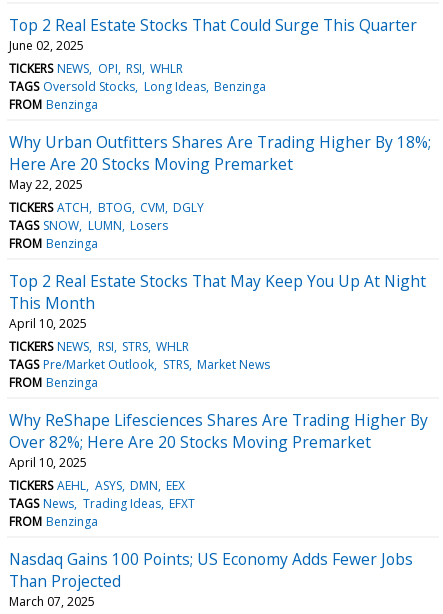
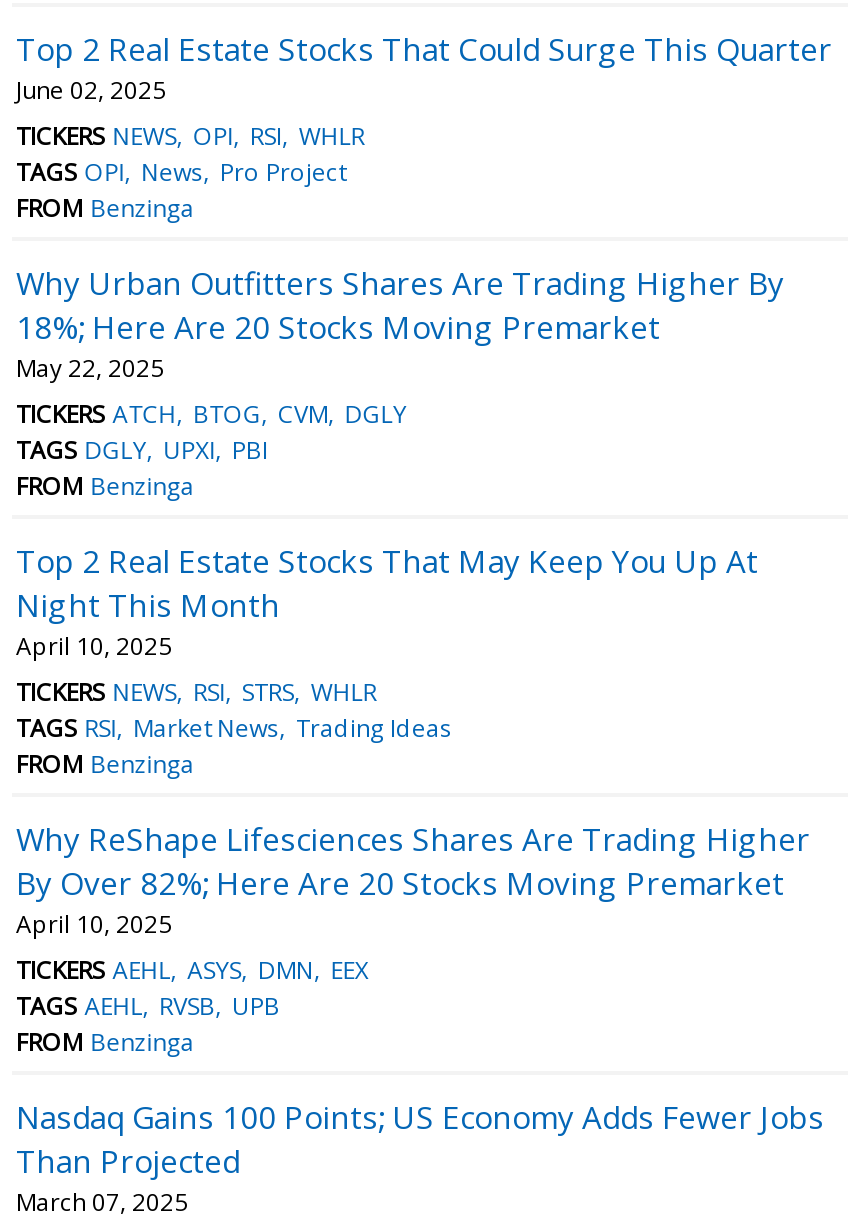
[9,78,266,95] TAGS Oversold Stocks Long Ideas Benzinga -> [16,155,346,189] TAGS OPI News Pro Project
[9,217,168,234] TAGS SNOW LUMN Losers -> [16,433,268,467] TAGS DGLY UPXI PBI
[9,356,270,373] TAGS Pre/Market Outlook STRS Market News -> [16,711,452,745] TAGS RSI Market News Trading Ideas
[9,495,195,512] TAGS News Trading Ideas EFXT -> [16,989,280,1023] TAGS AEHL RVSB UPB

